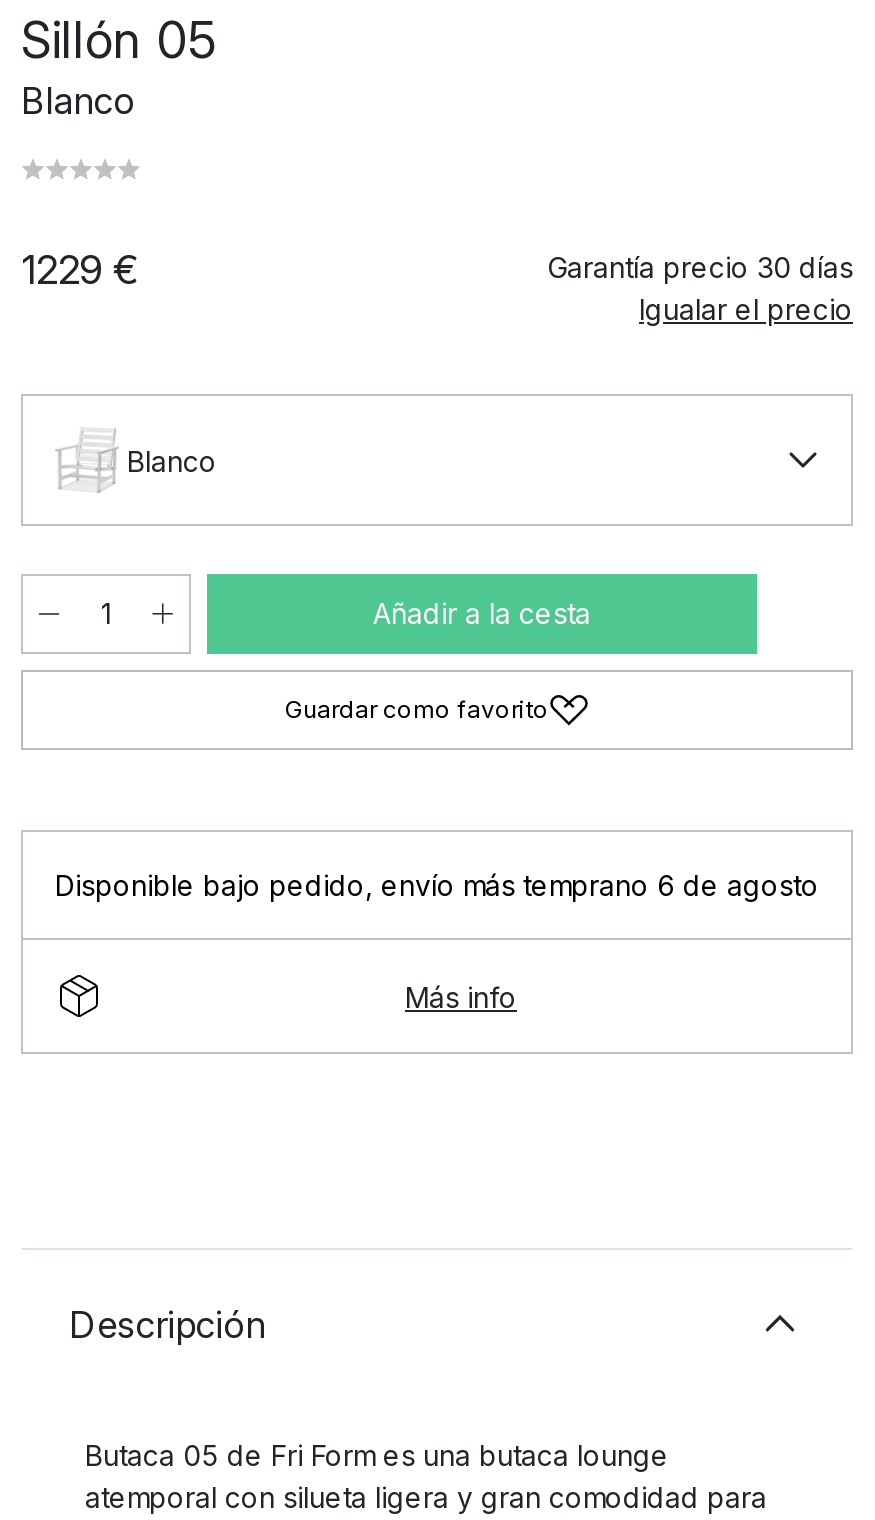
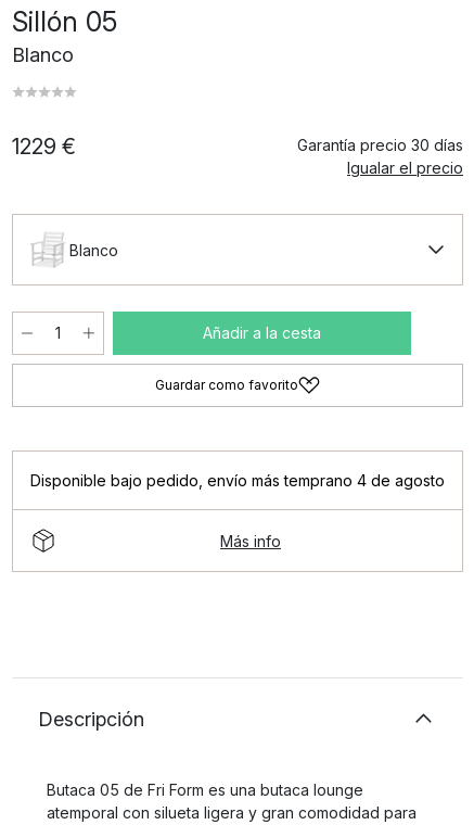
[55,868,819,902] Disponible bajo pedido, envío más temprano 6 de agosto -> [30,471,445,490] Disponible bajo pedido, envío más temprano 4 de agosto

